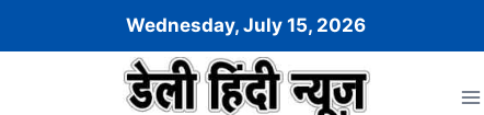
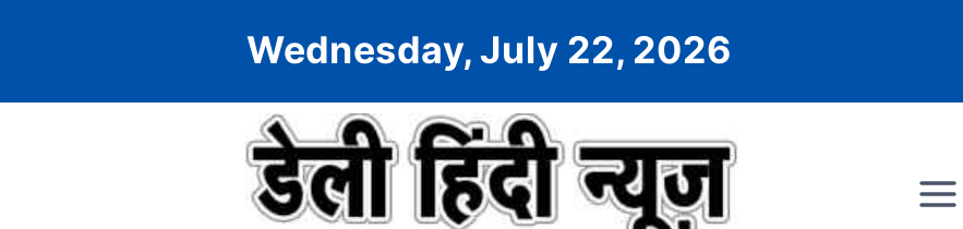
[125,14,365,36] Wednesday, July 15, 2026 -> [246,28,731,72] Wednesday, July 22, 2026

